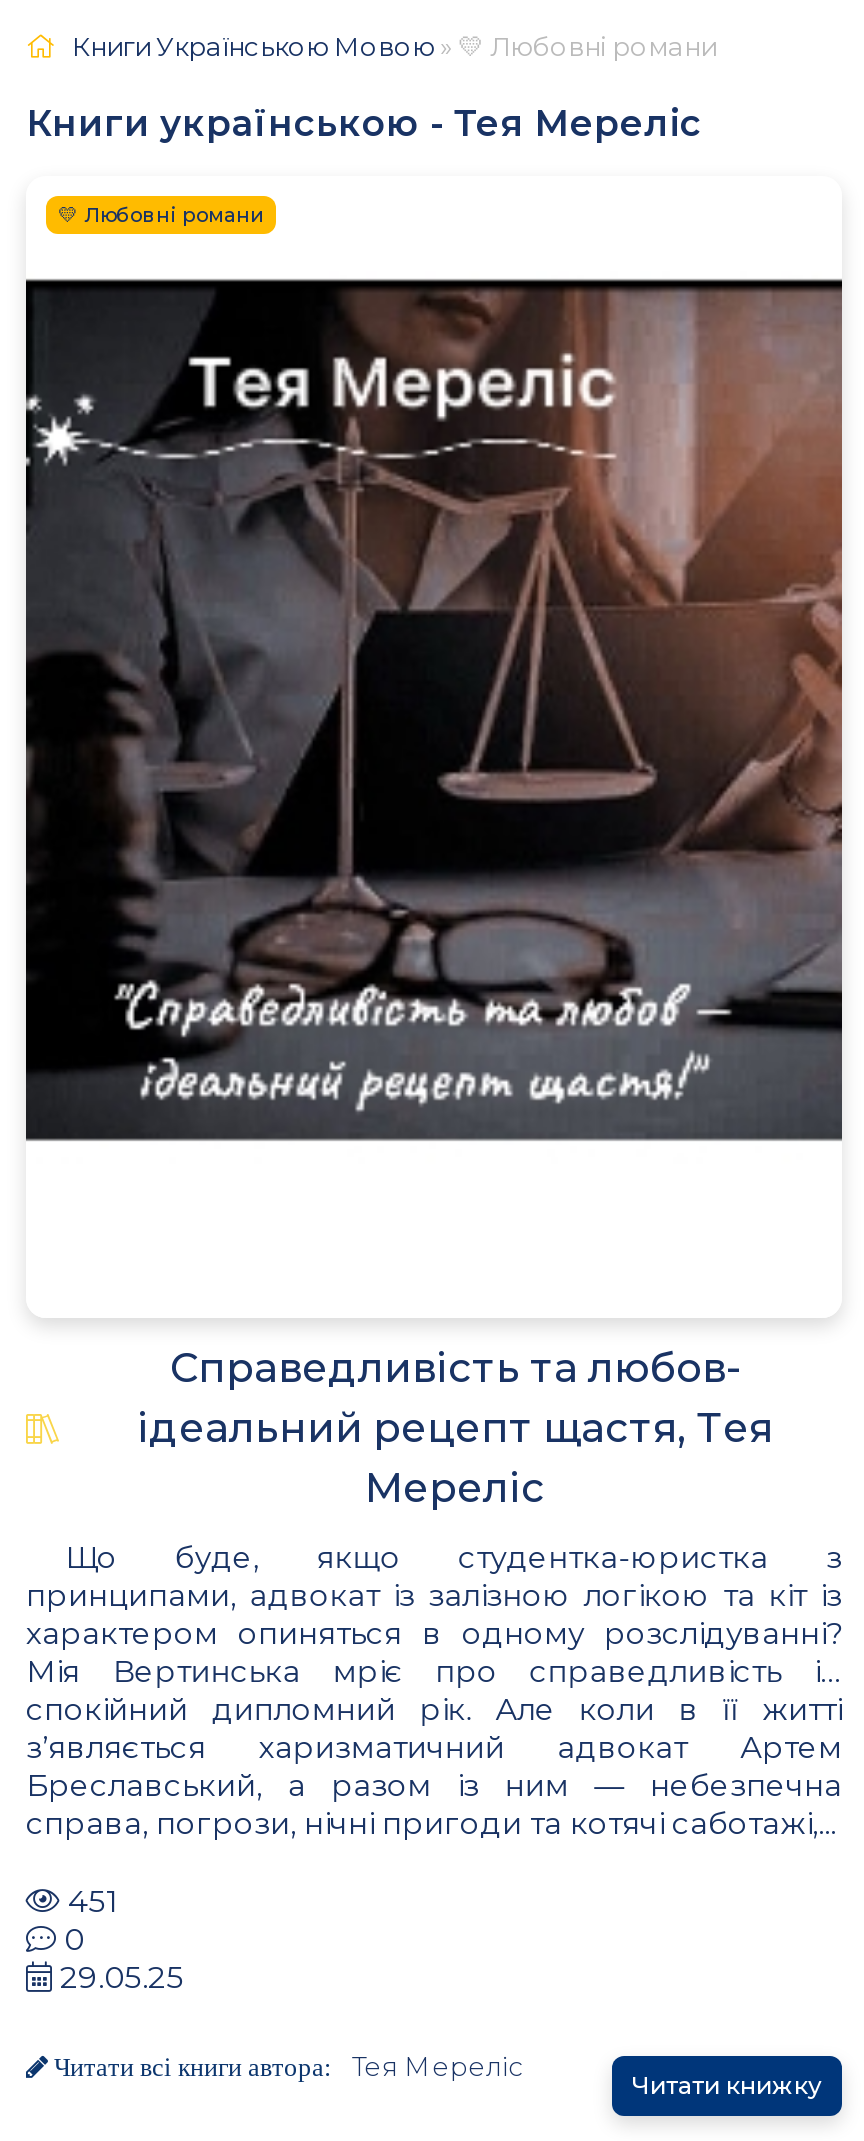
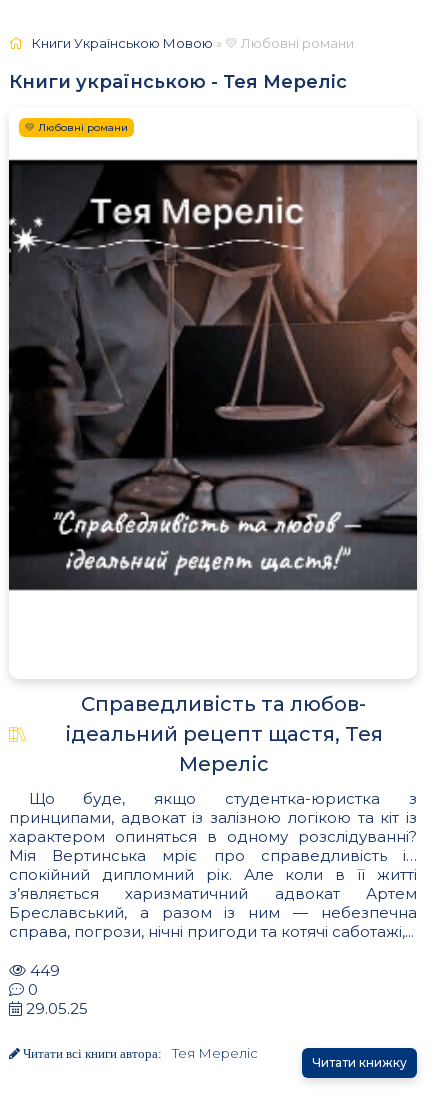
[60,1882,118,1920] 451 -> [26,961,60,980] 449

